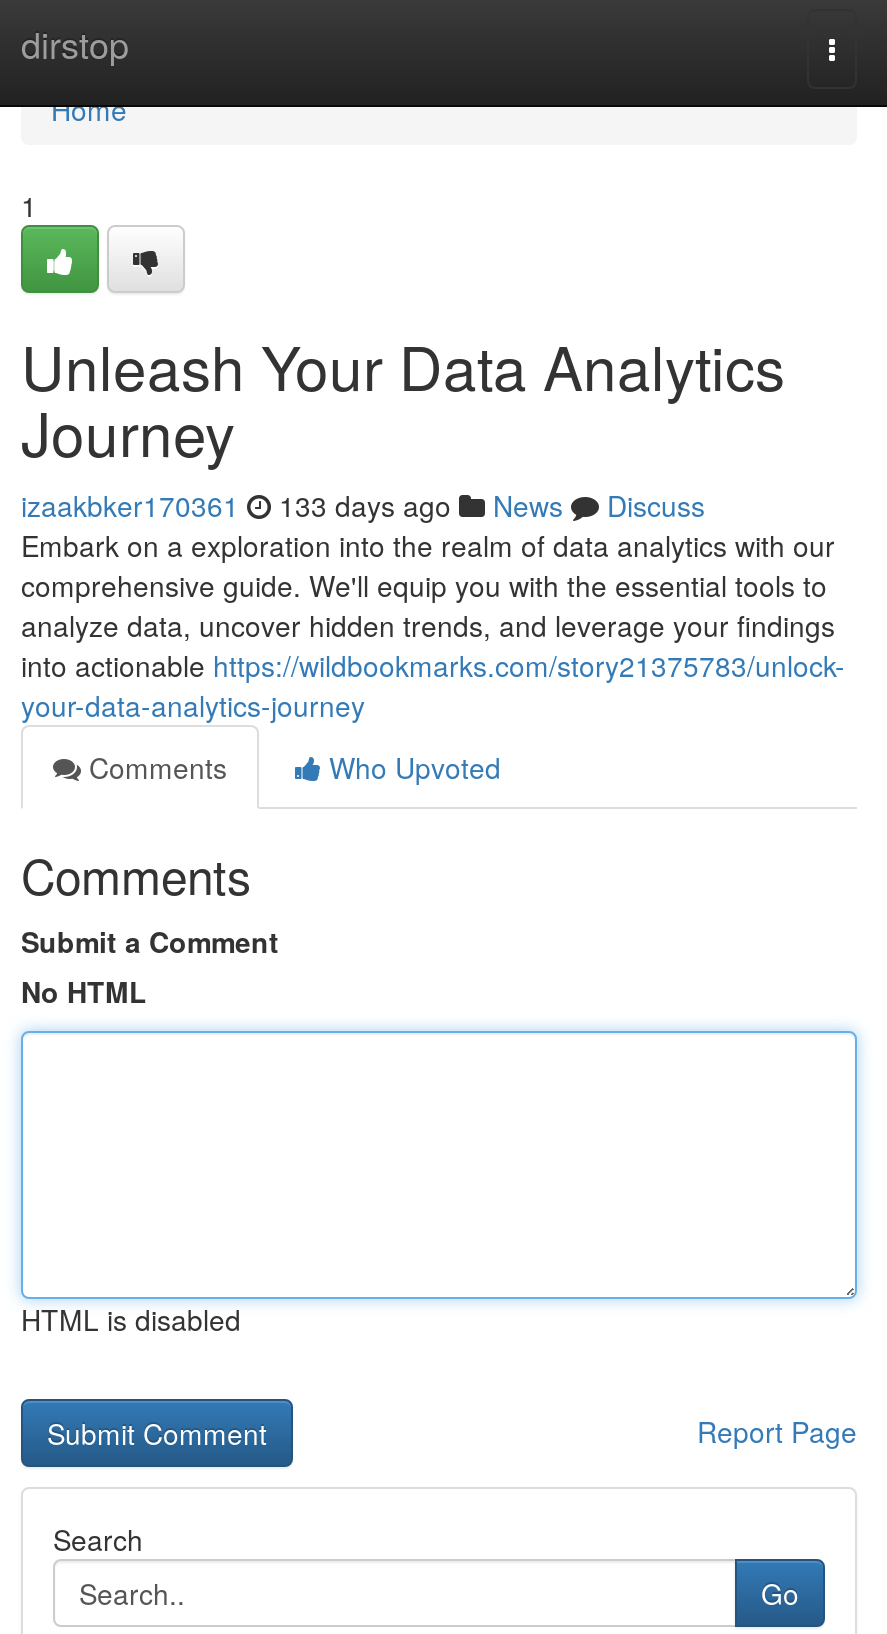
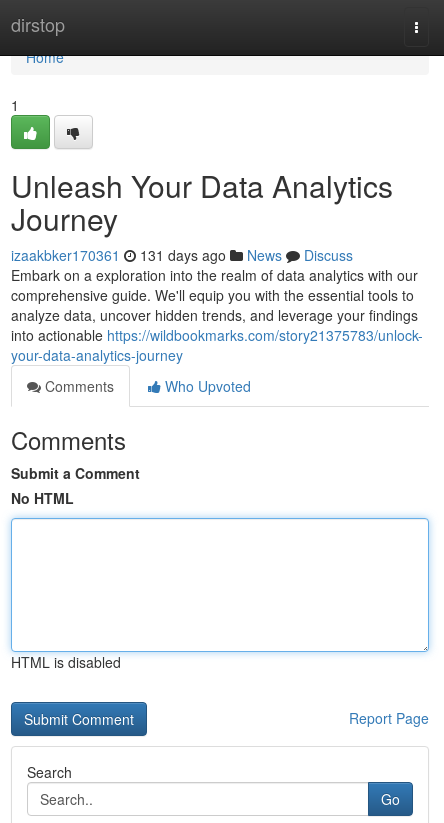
[21,485,705,525] izaakbker170361 133 days ago News Discuss -> [11,245,353,265] izaakbker170361 131 days ago News Discuss

